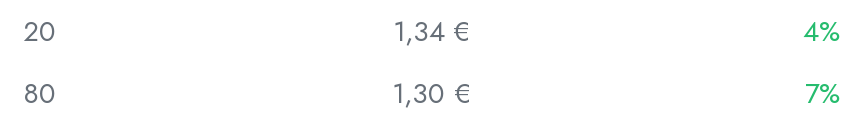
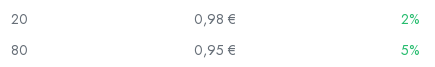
[393,12,469,50] 1,34 € -> [194,9,236,28] 0,98 €
[803,12,839,50] 4% -> [401,9,419,28] 2%
[392,74,470,112] 1,30 € -> [194,40,236,59] 0,95 €
[805,74,839,112] 7% -> [401,40,419,59] 5%

